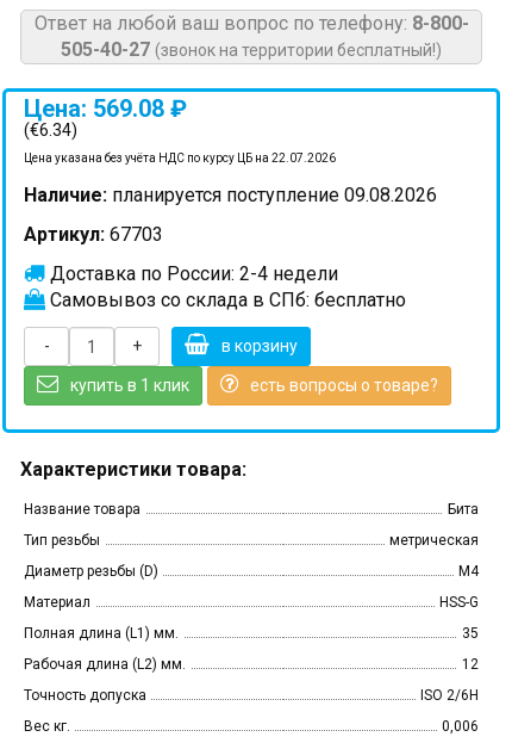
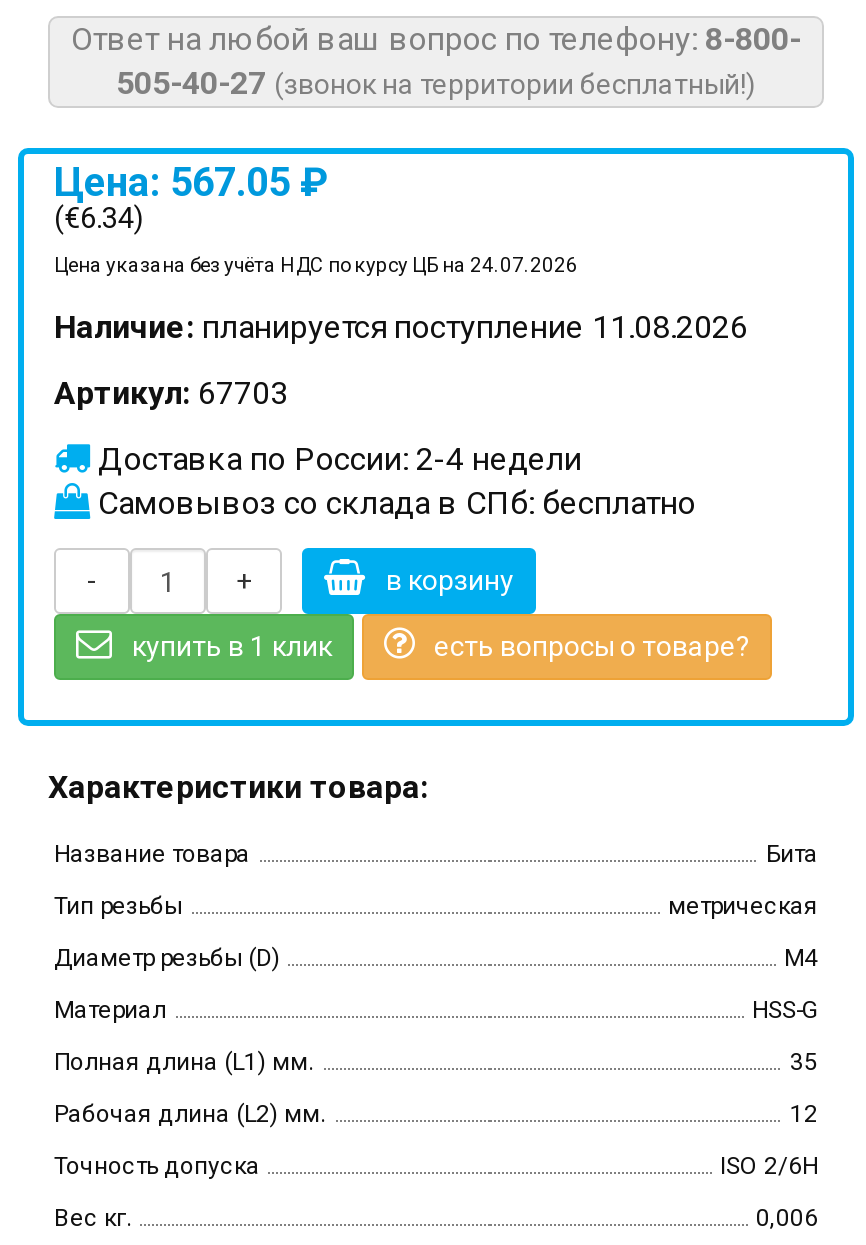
[24,94,187,123] Цена: 569.08 ₽ -> [54,158,328,206] Цена: 567.05 ₽
[24,151,336,165] Цена указана без учёта НДС по курсу ЦБ на 22.07.2026 -> [54,254,578,276] Цена указана без учёта НДС по курсу ЦБ на 24.07.2026
[24,184,437,206] Наличие: планируется поступление 09.08.2026 -> [54,308,748,346] Наличие: планируется поступление 11.08.2026

